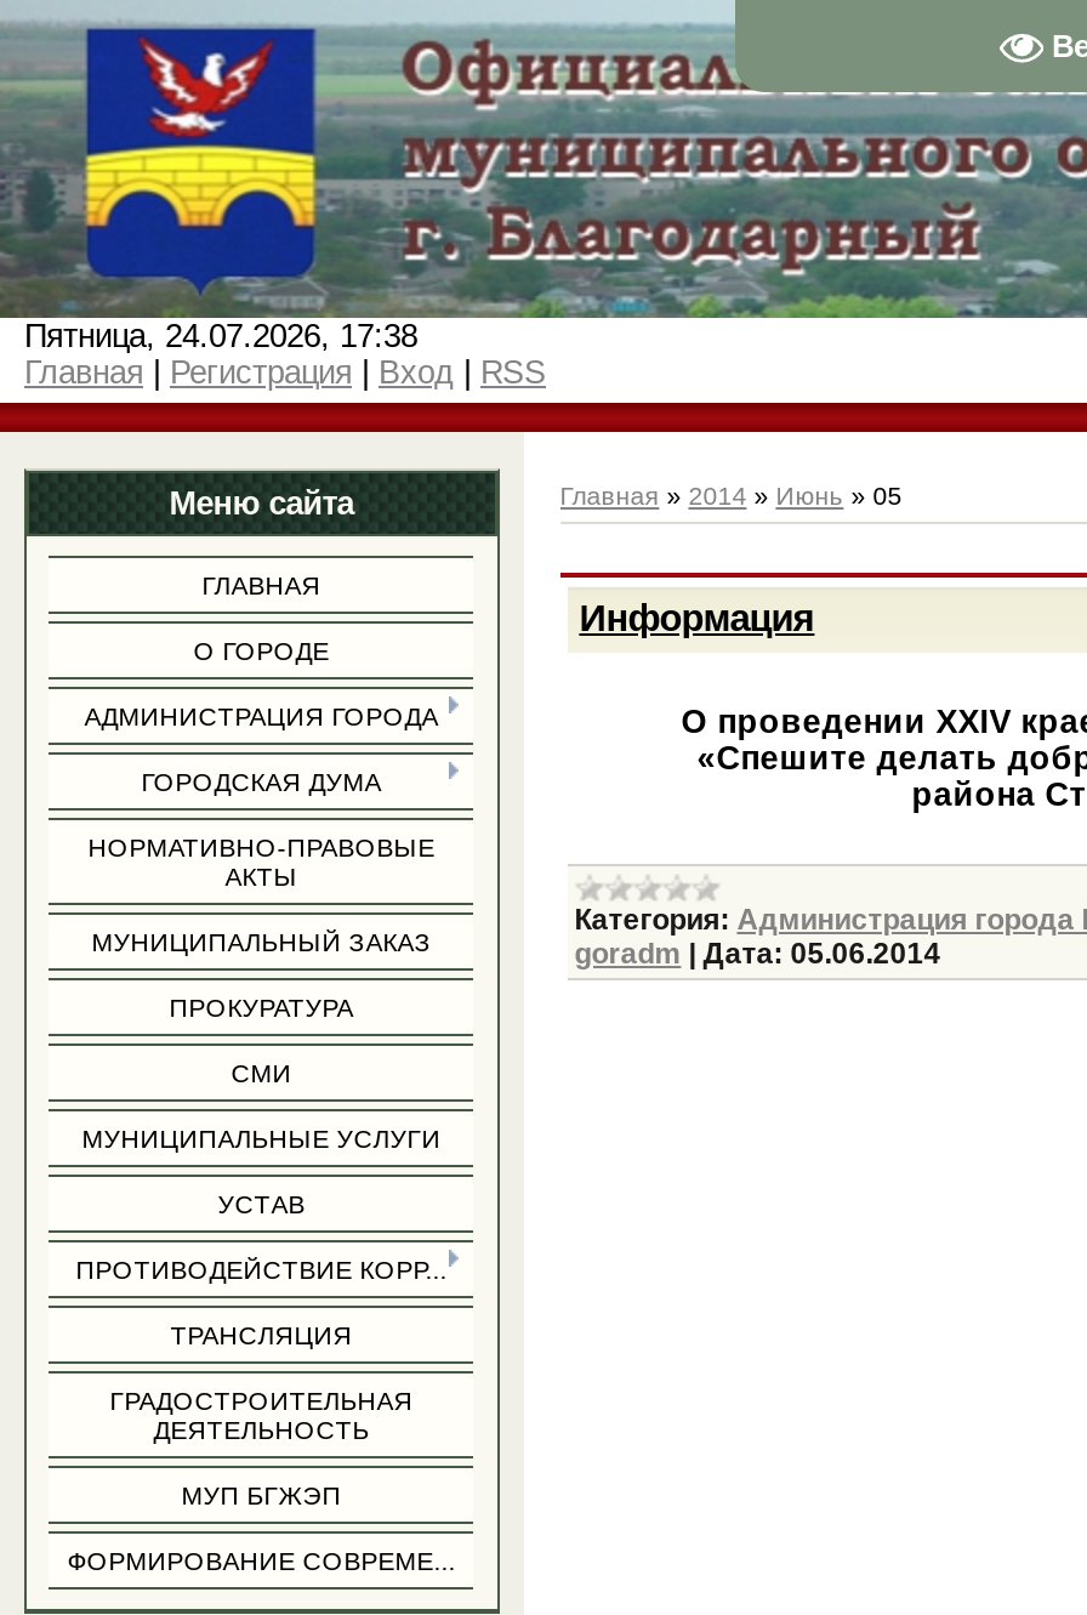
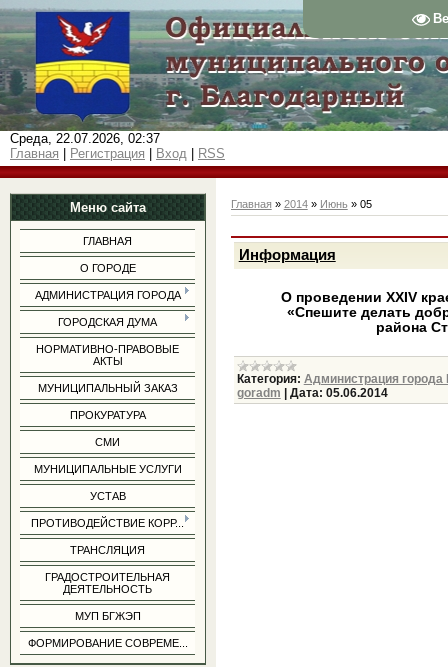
[24,318,417,354] Пятница, 24.07.2026, 17:38 -> [10,131,160,146] Среда, 22.07.2026, 02:37

